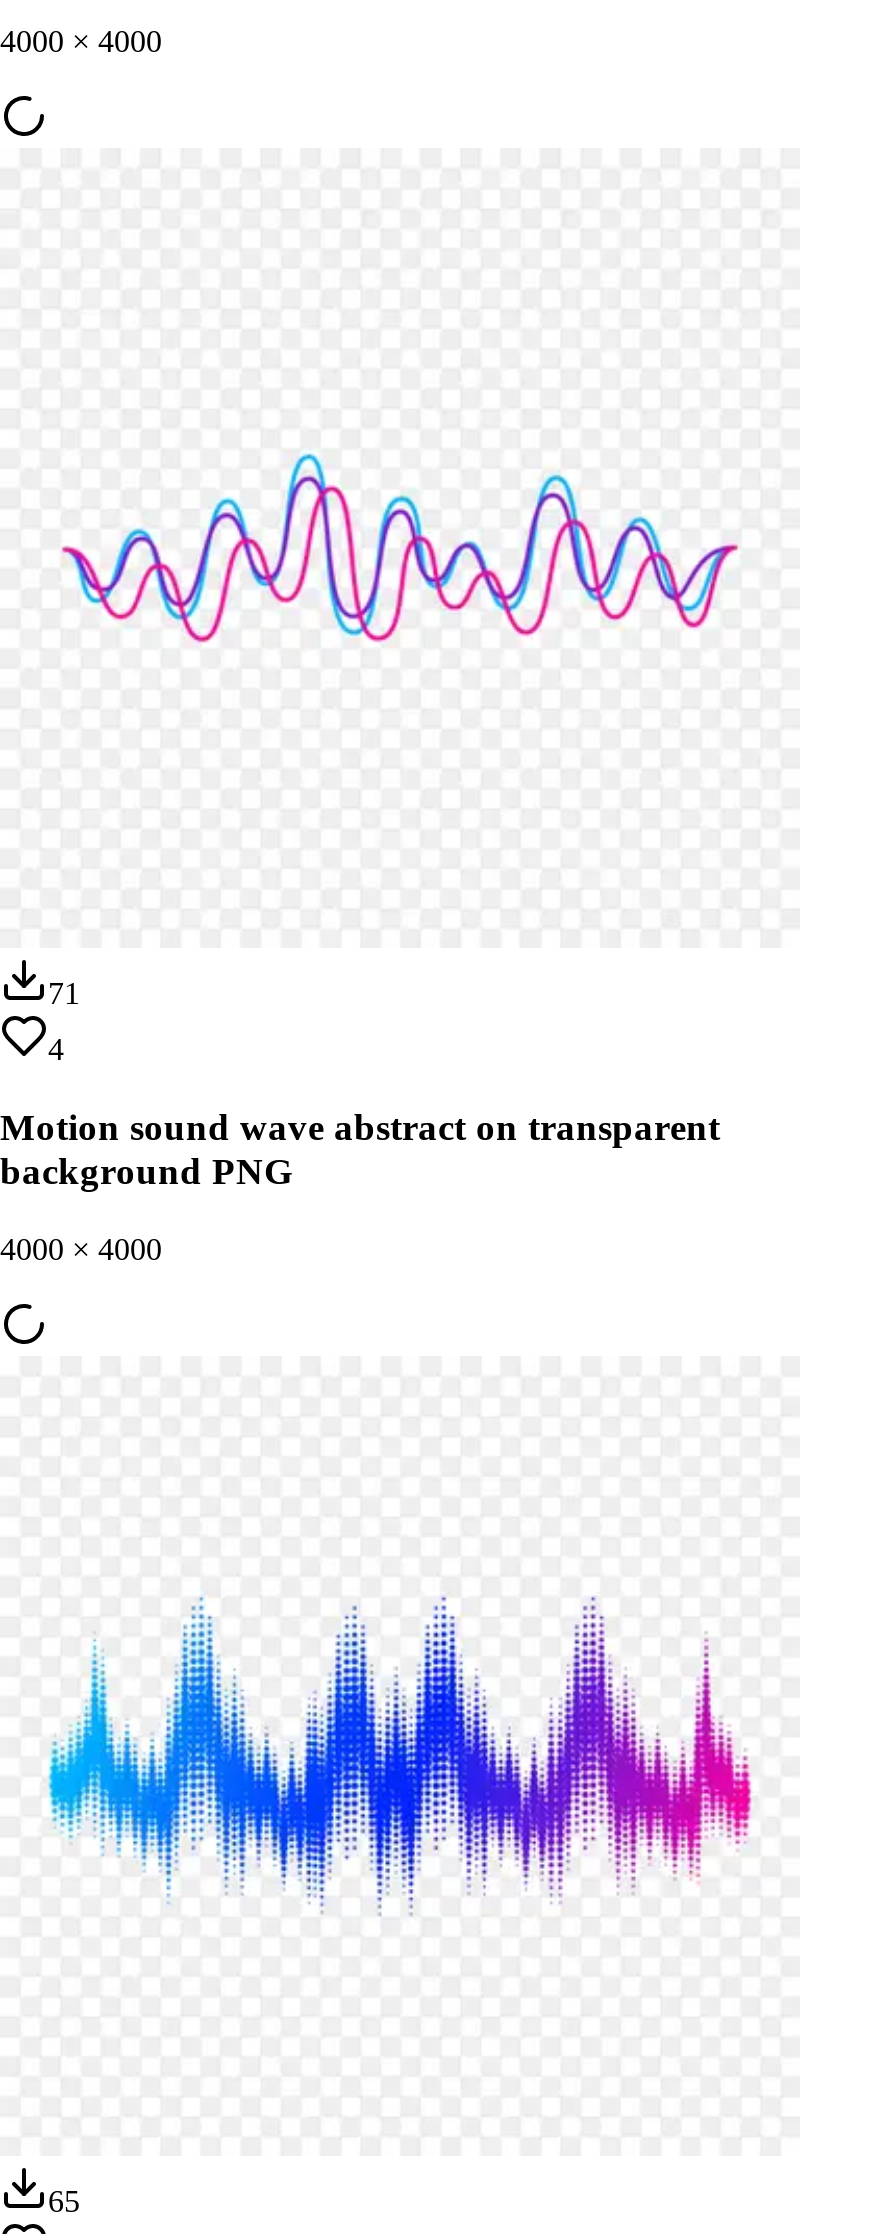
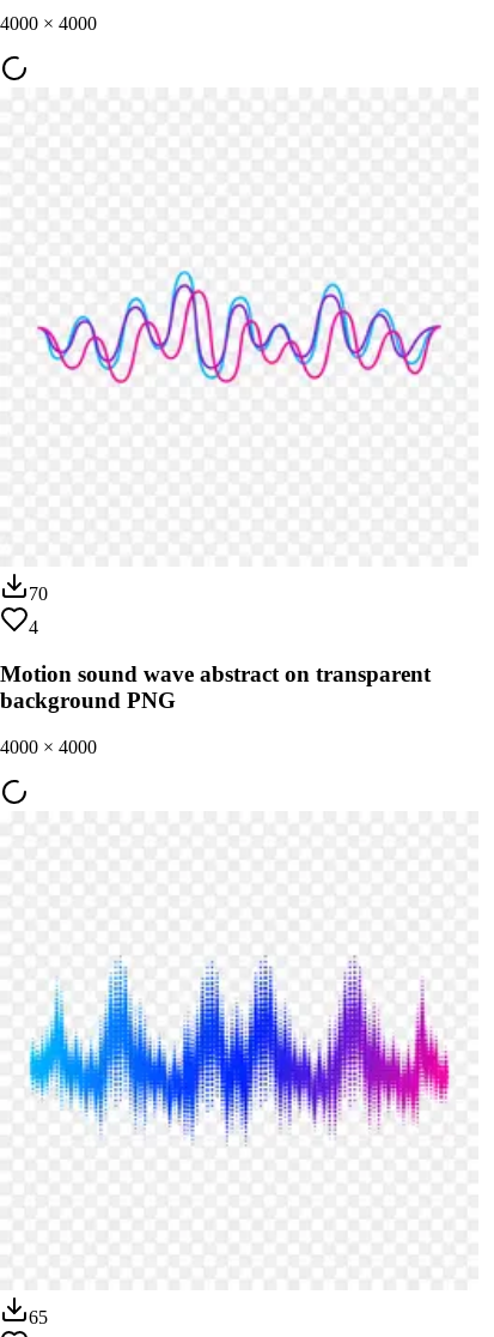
[48,976,80,1010] 71 -> [29,584,48,604] 70

